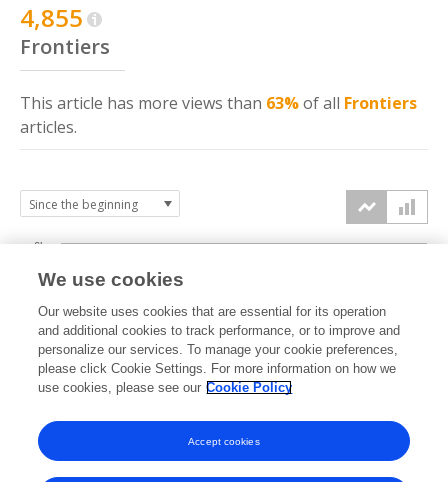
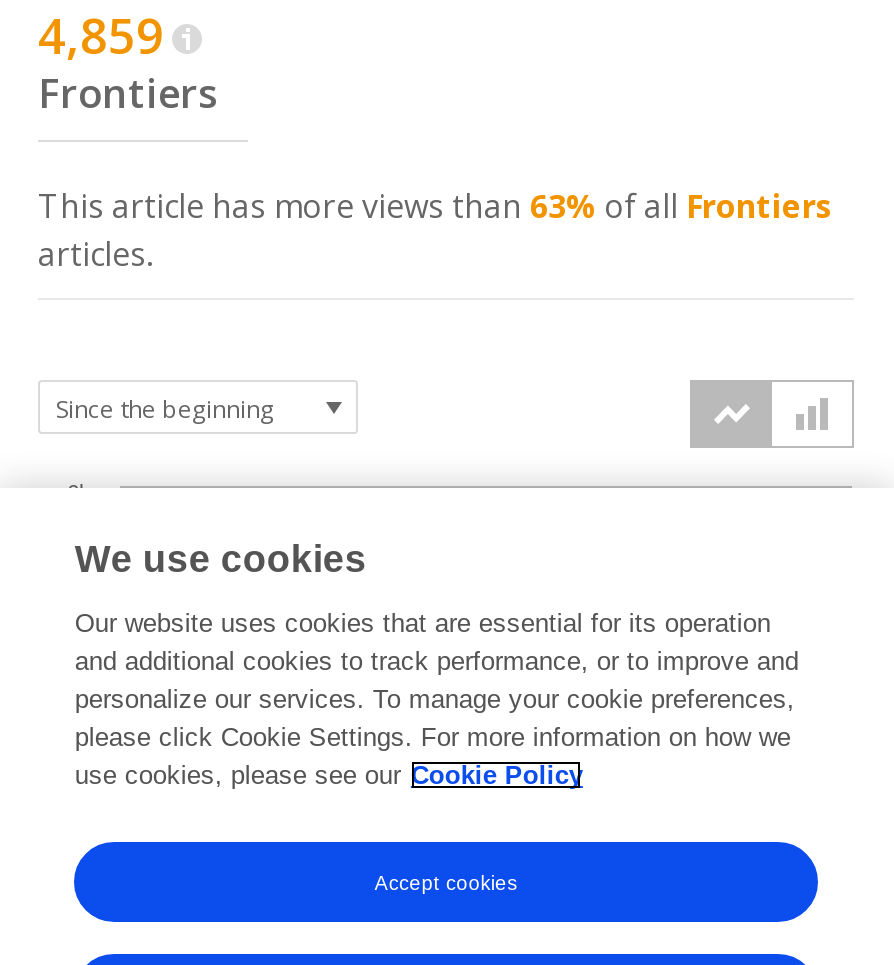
[20,1,83,34] 4,855 -> [38,2,164,68] 4,859

